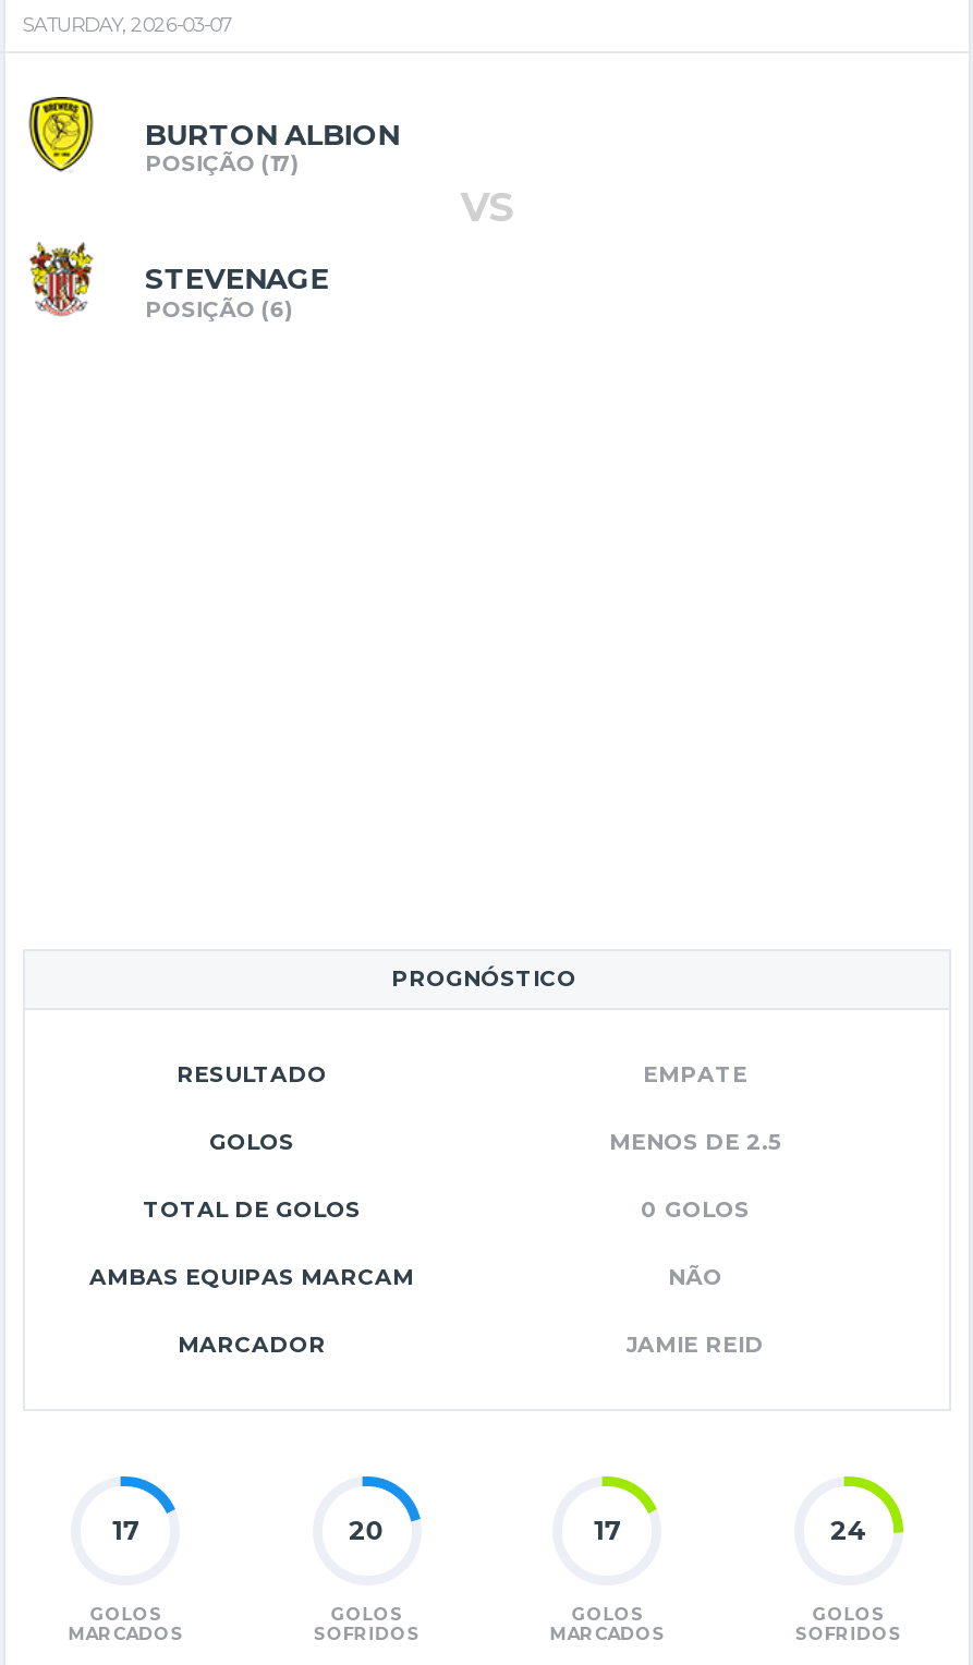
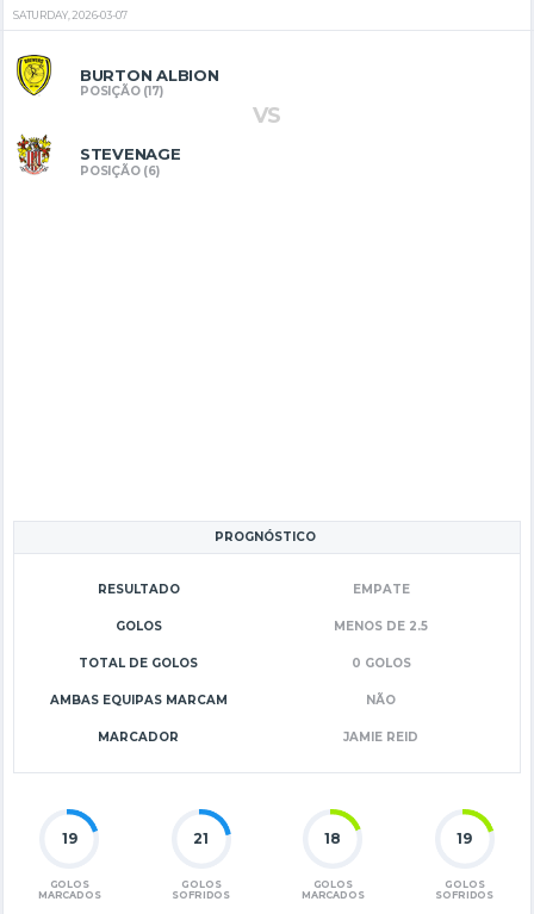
[112,1513,139,1545] 17 -> [62,829,77,847] 19
[349,1513,385,1545] 20 -> [194,829,209,847] 21
[594,1513,621,1545] 17 -> [325,829,341,847] 18
[830,1513,866,1545] 24 -> [457,829,472,847] 19

